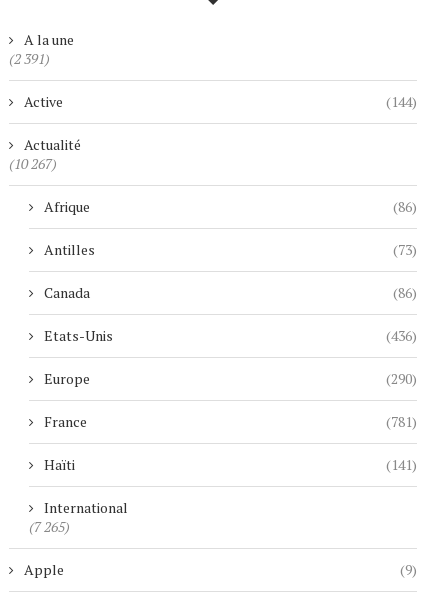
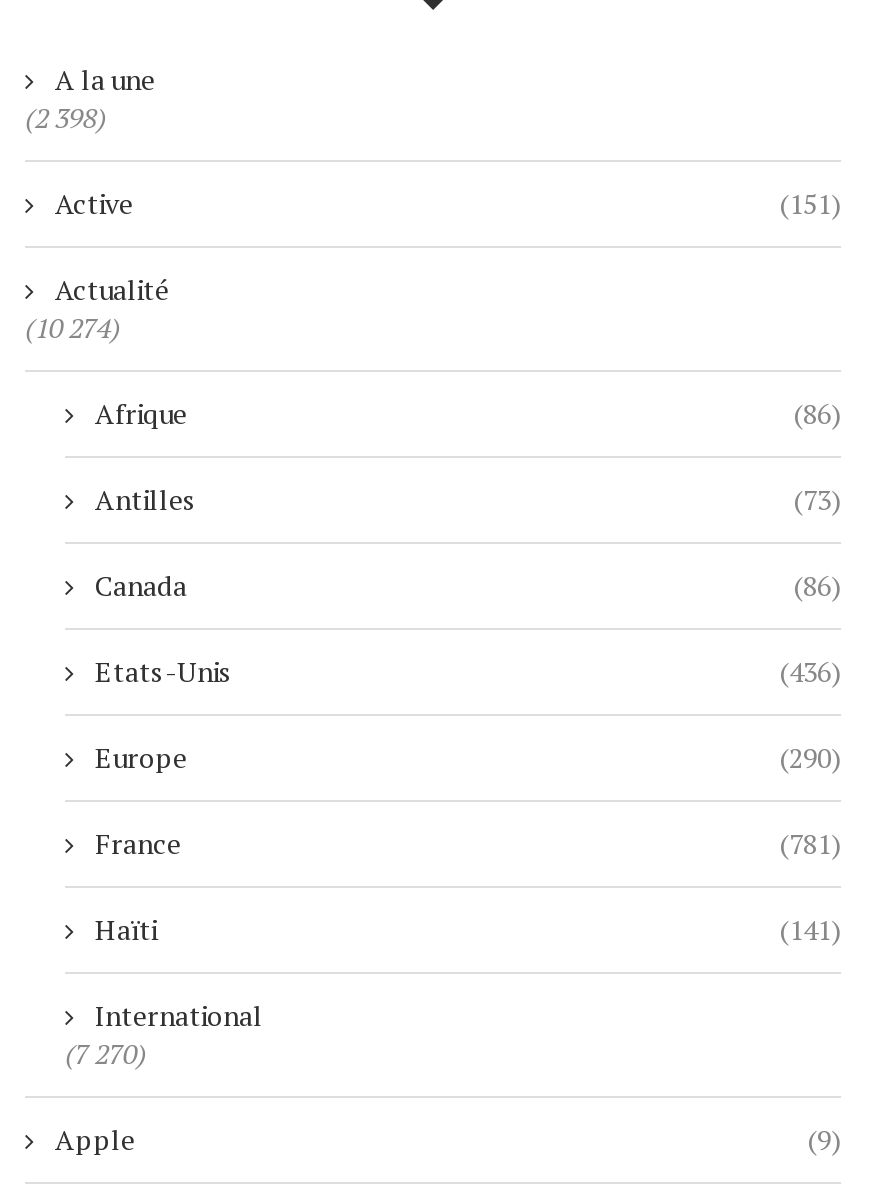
[9,48,50,67] (2 391) -> [25,97,107,135] (2 398)
[386,91,417,110] (144) -> [779,183,841,221] (151)
[9,153,57,172] (10 267) -> [25,307,121,345] (10 274)
[29,516,70,535] (7 265) -> [65,1033,147,1071] (7 270)

